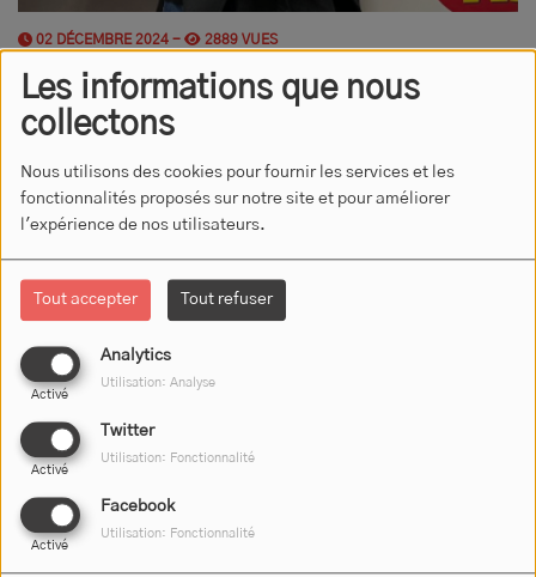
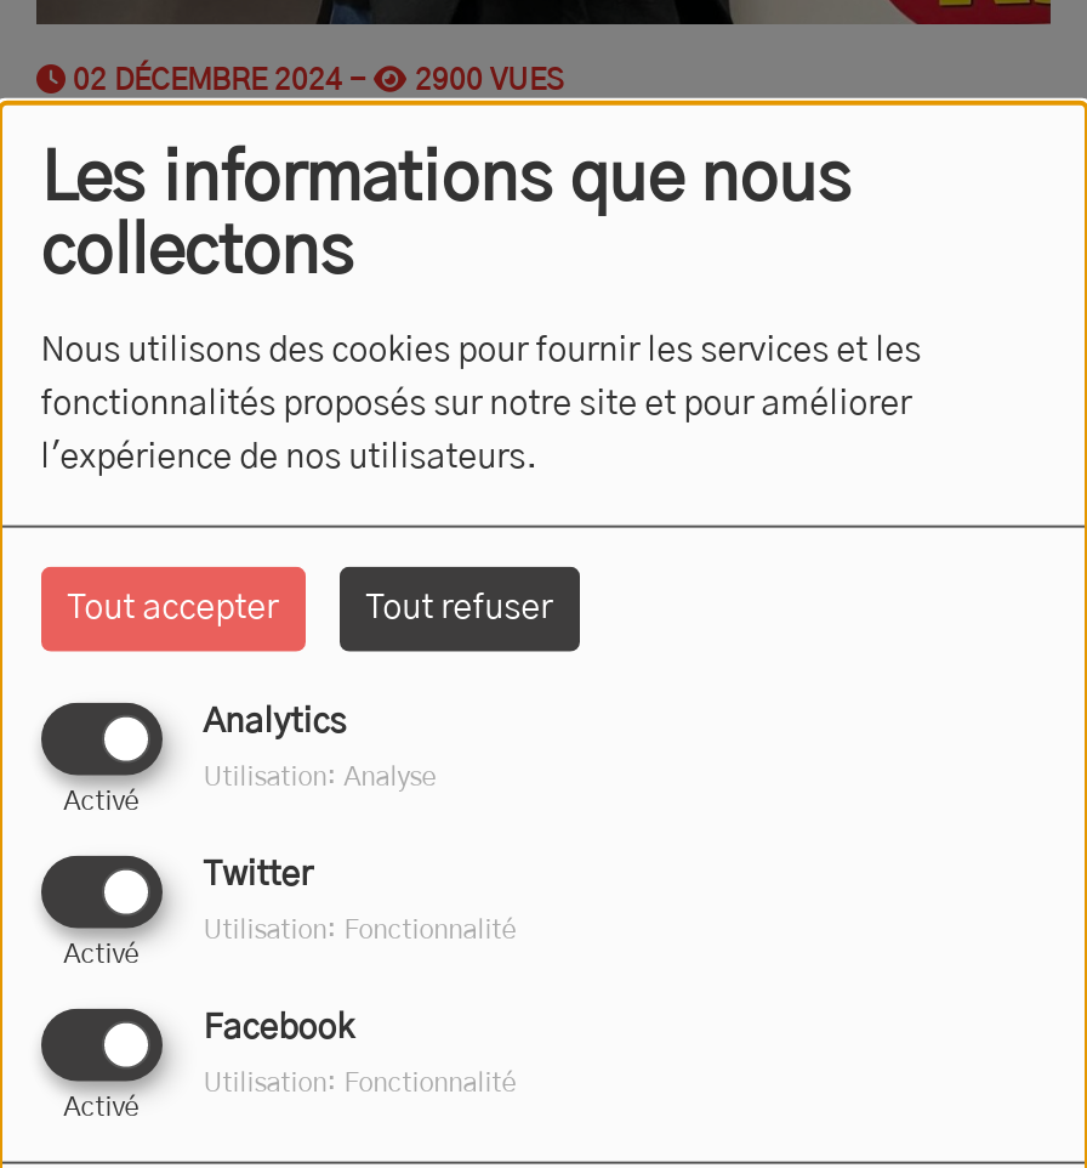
[32,33,278,47] 02 DÉCEMBRE 2024 - 2889 VUES -> [66,67,563,96] 02 DÉCEMBRE 2024 - 2900 VUES

